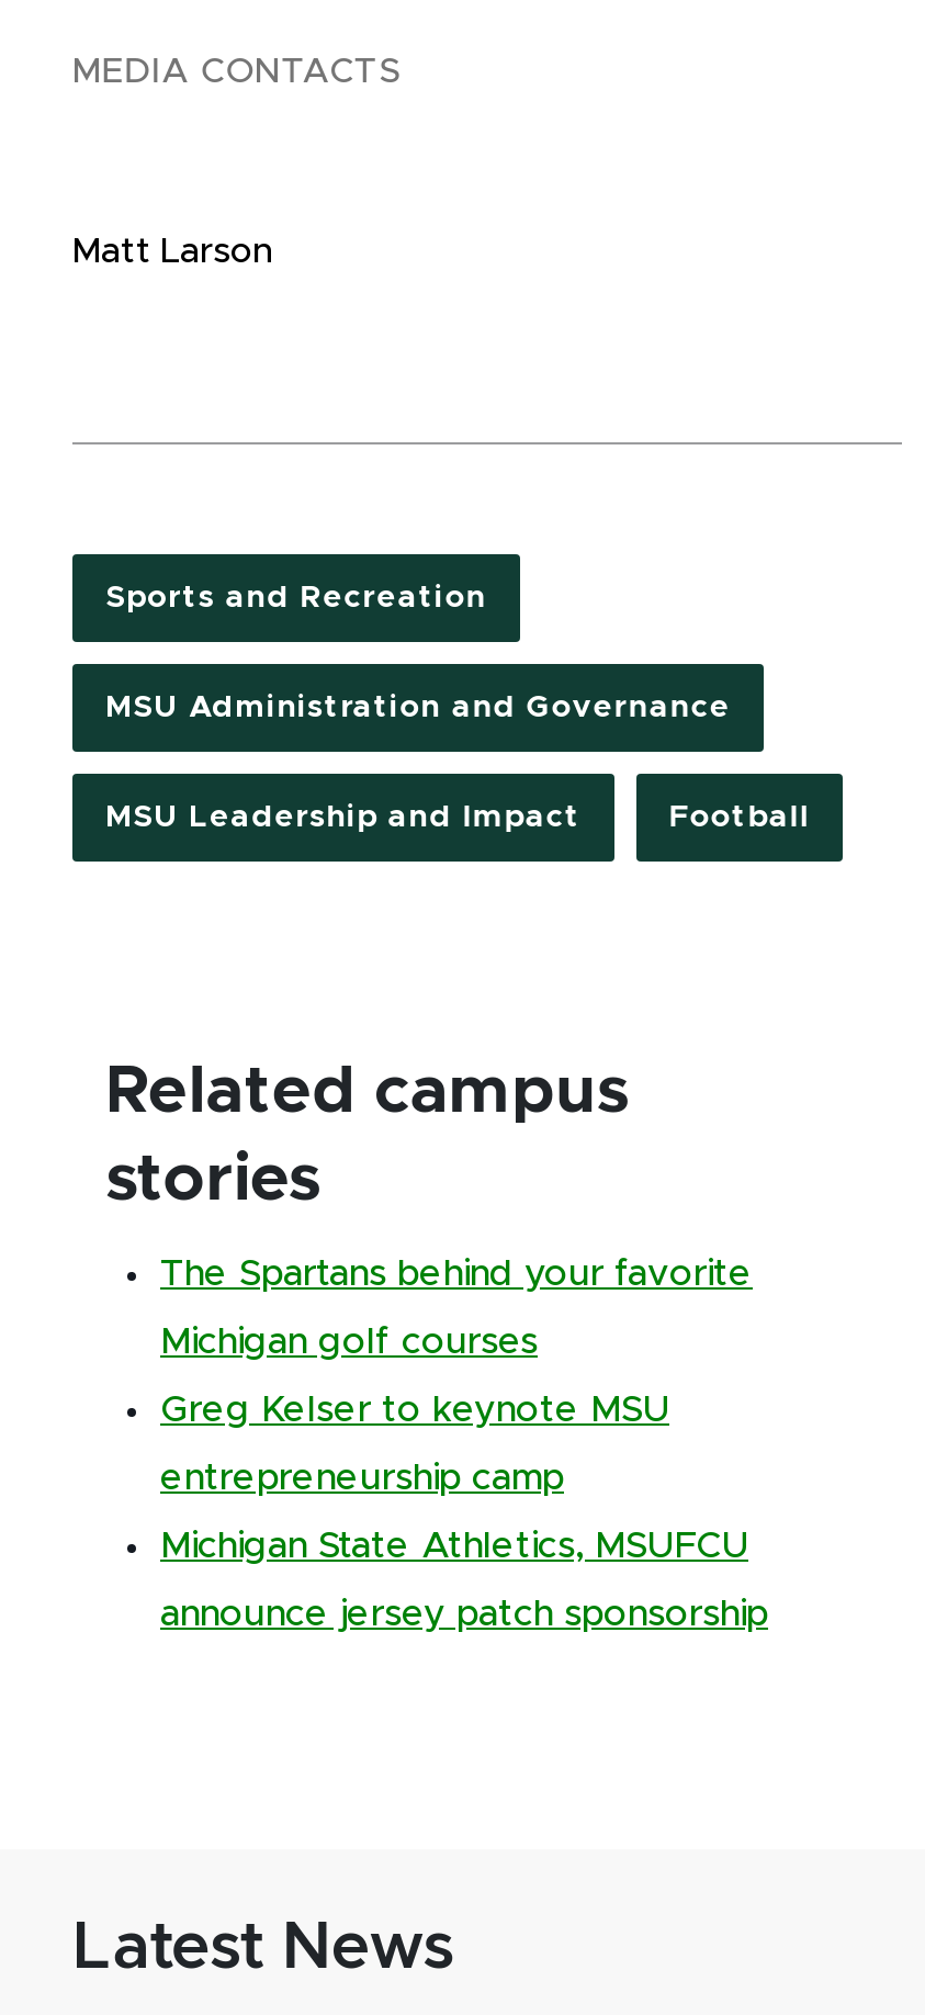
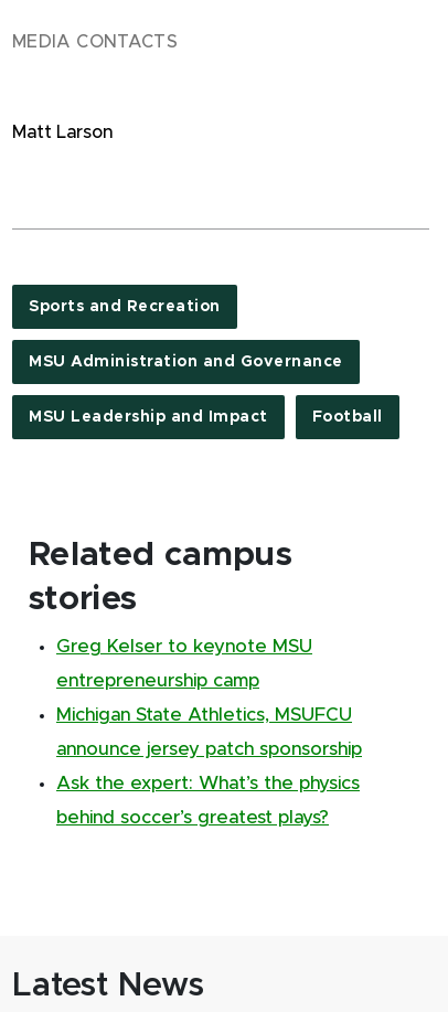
[160,1257,753,1360] The Spartans behind your favorite | Michigan golf courses -> none
moved [160,1393,768,1632] -> [56,638,362,758]: Greg Kelser to keynote MSU | entrepreneurship camp | Michigan State Athletics, MSUFCU | announce jersey patch sponsorship
none -> [56,775,360,827] Ask the expert: What’s the physics | behind soccer’s greatest plays?

